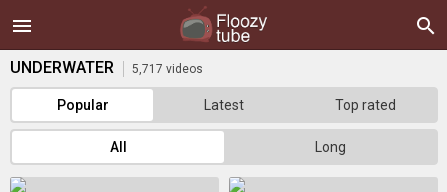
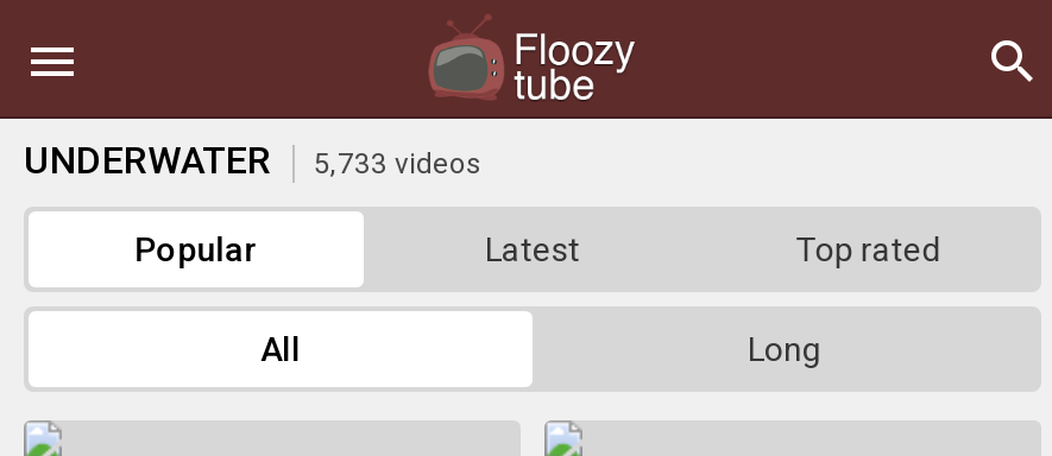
[10,58,203,77] UNDERWATER 5,717 videos -> [24,138,483,183] UNDERWATER 5,733 videos

